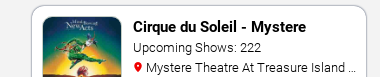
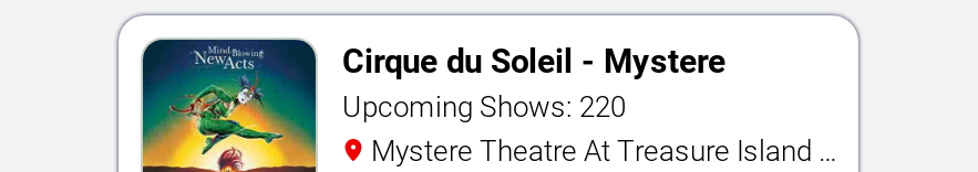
[133,40,261,55] Upcoming Shows: 222 -> [342,90,626,123] Upcoming Shows: 220

